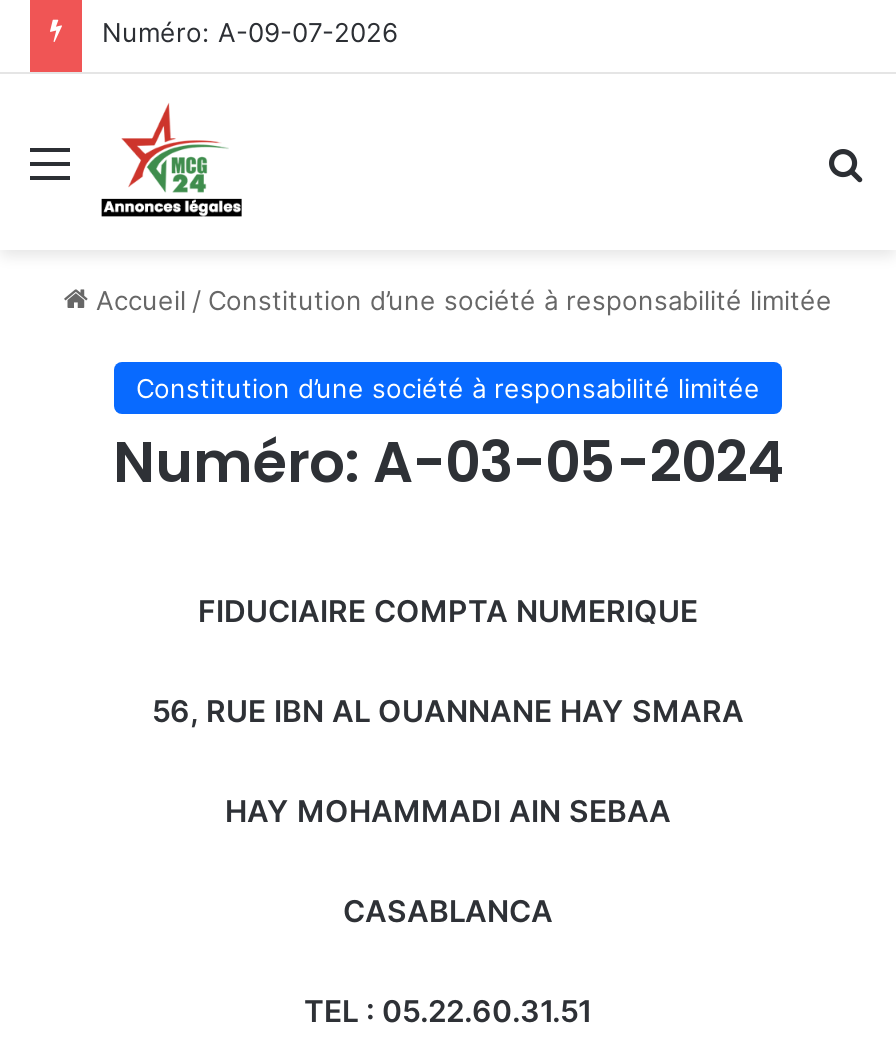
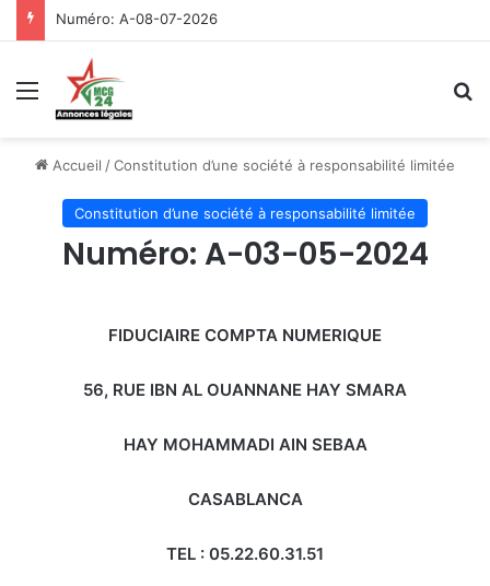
[102,16,398,48] Numéro: A-09-07-2026 -> [56,10,218,27] Numéro: A-08-07-2026

